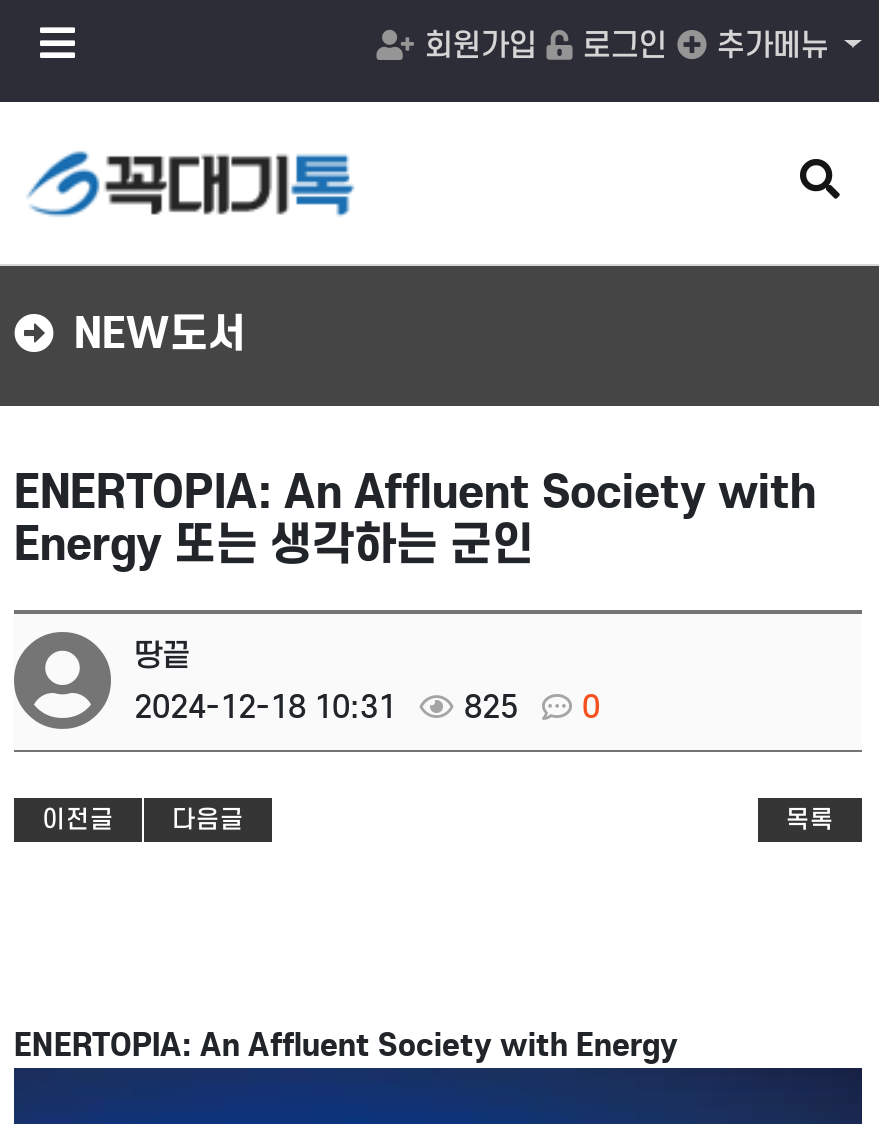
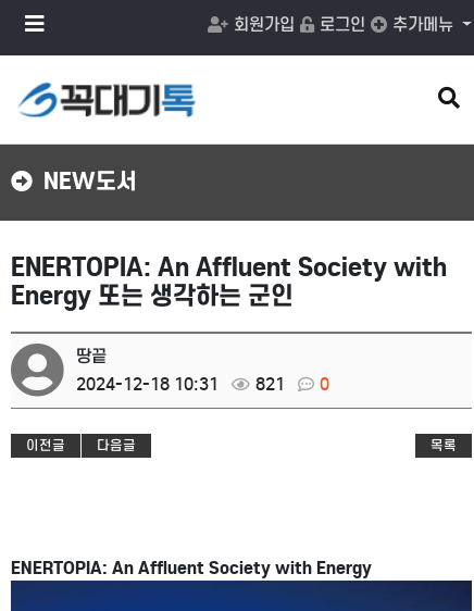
[134,688,600,726] 2024-12-18 10:31 825 0 -> [76,374,329,395] 2024-12-18 10:31 821 0

